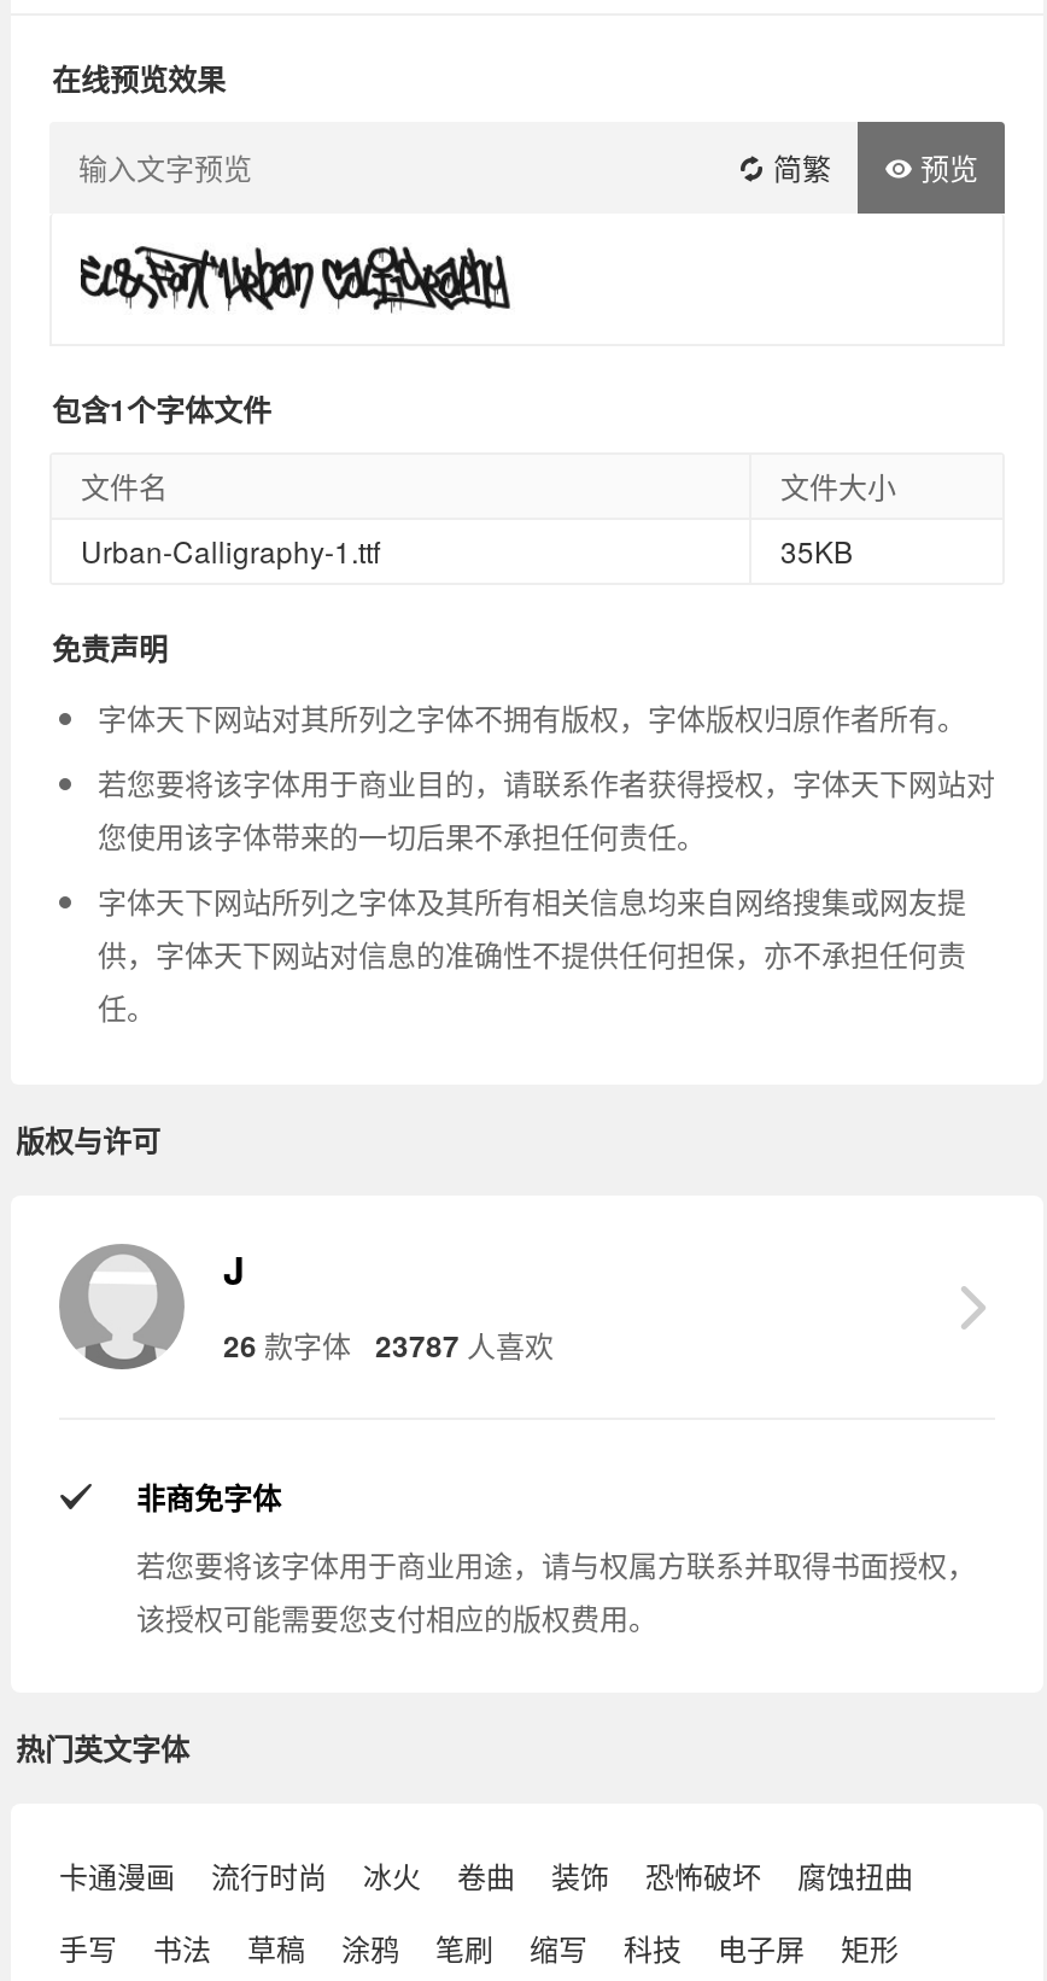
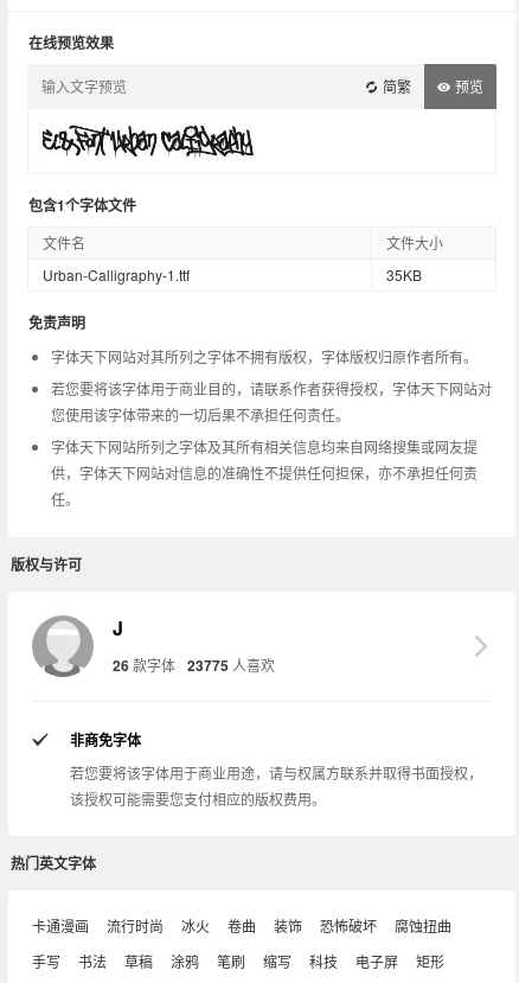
[223,1323,554,1367] 26 款字体 23787 人喜欢 -> [113,655,275,676] 26 款字体 23775 人喜欢

